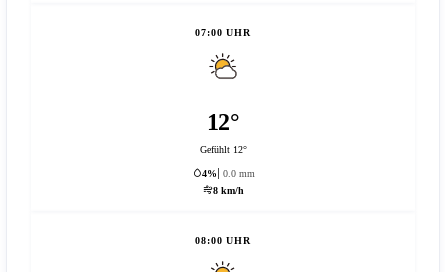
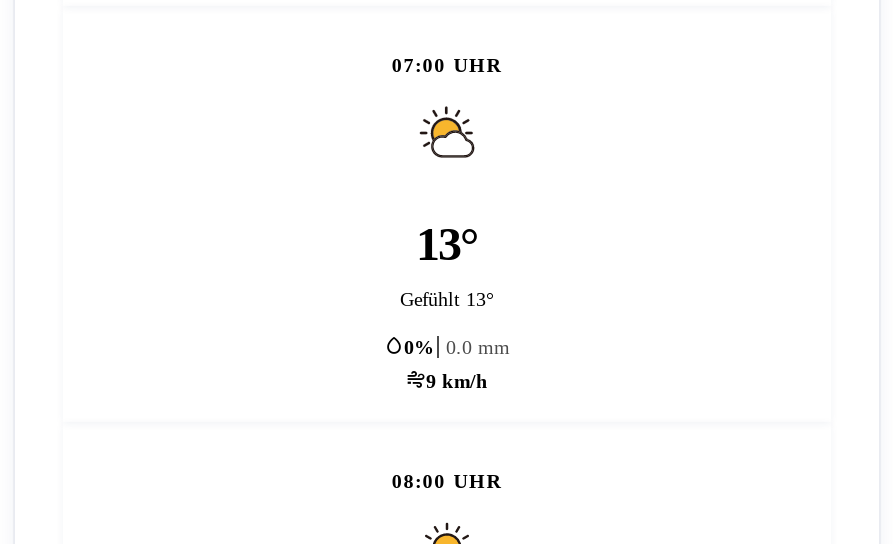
[207,109,239,135] 12° -> [416,217,478,269] 13°
[199,144,246,155] Gefühlt 12° -> [400,287,494,309] Gefühlt 13°
[201,168,254,179] 4% 0.0 mm -> [404,335,510,357] 0% 0.0 mm
[212,185,243,196] 8 km/h -> [426,369,488,391] 9 km/h

